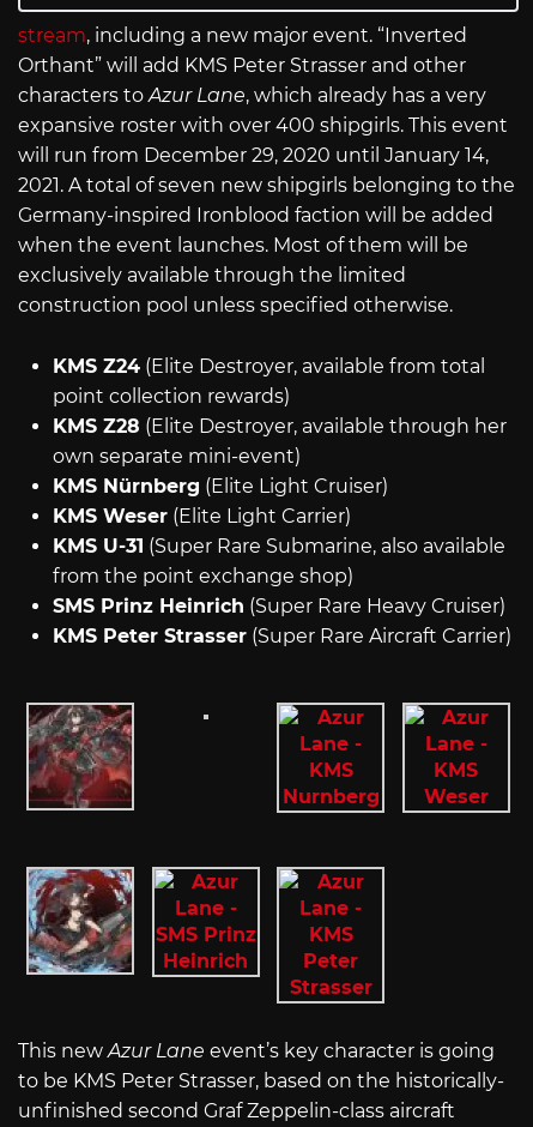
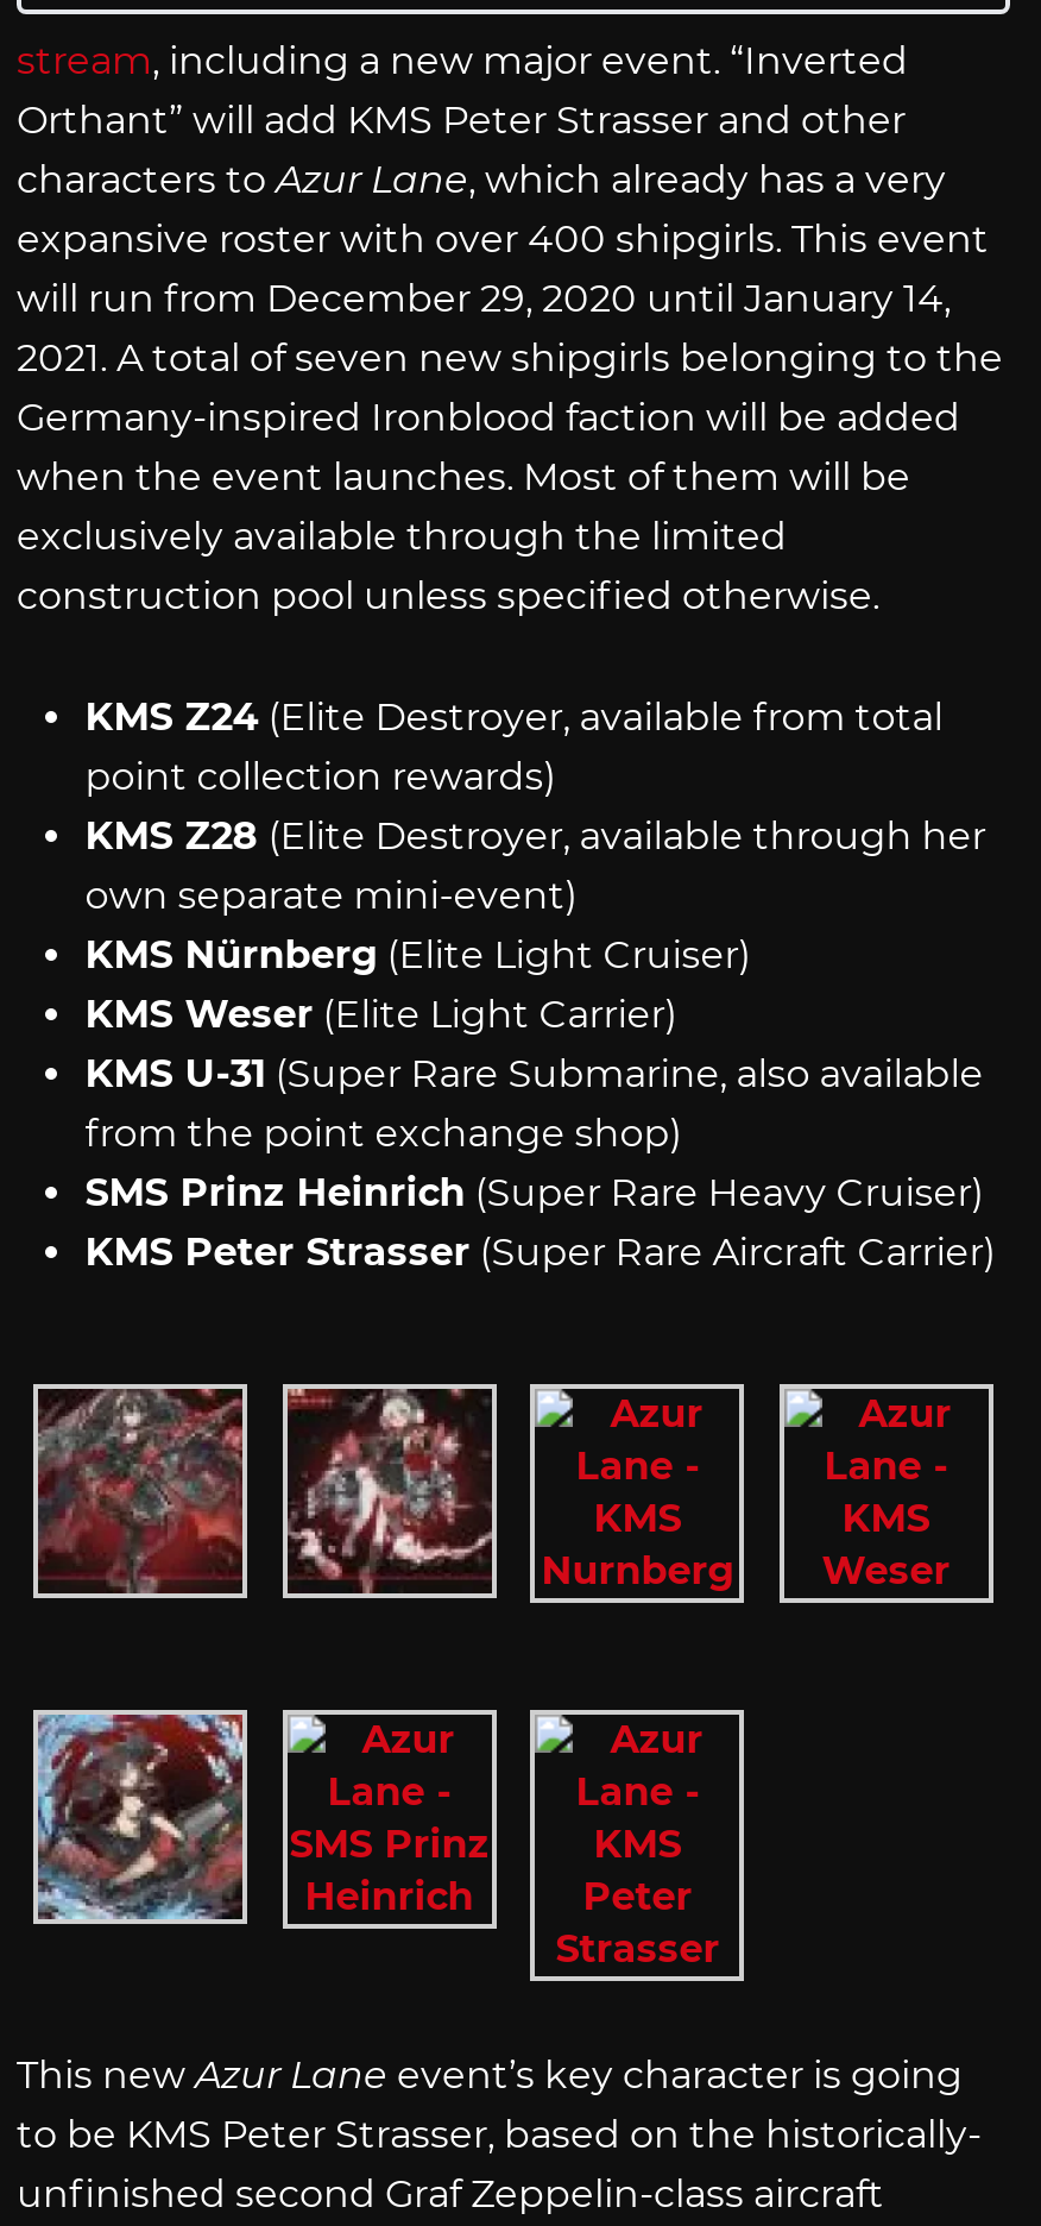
none -> [280,1382,499,1601] [image]

